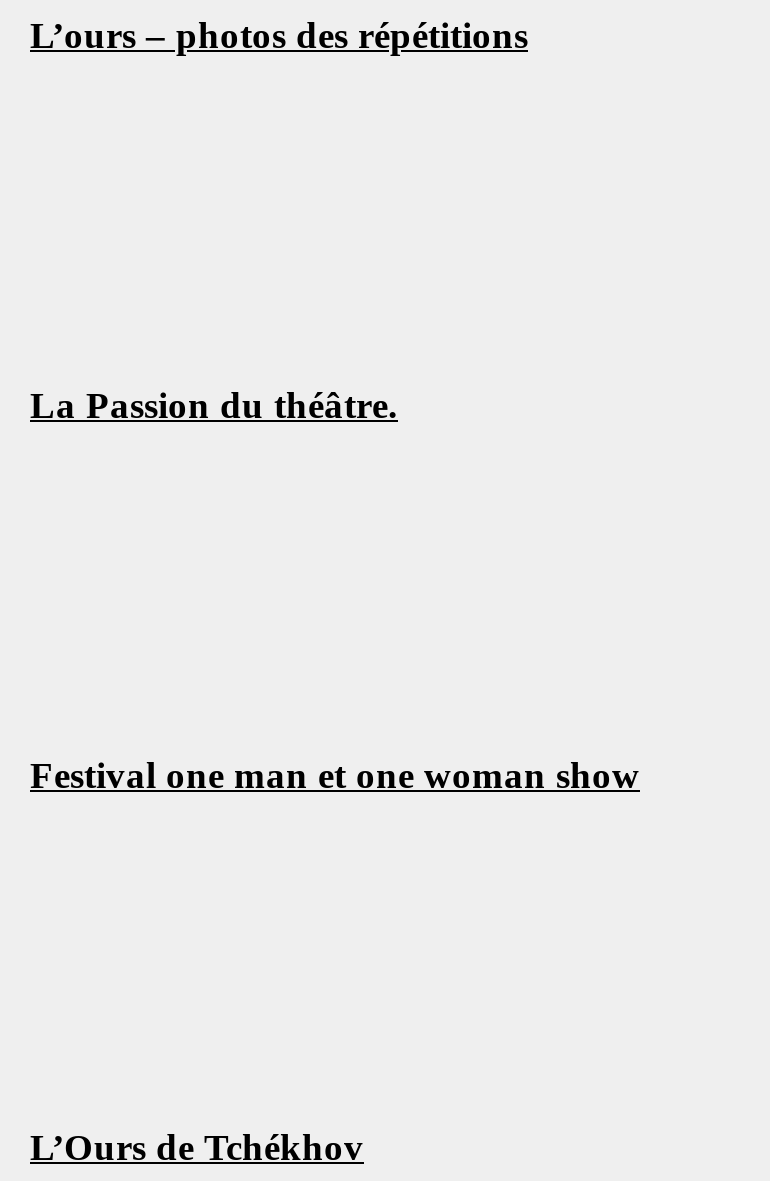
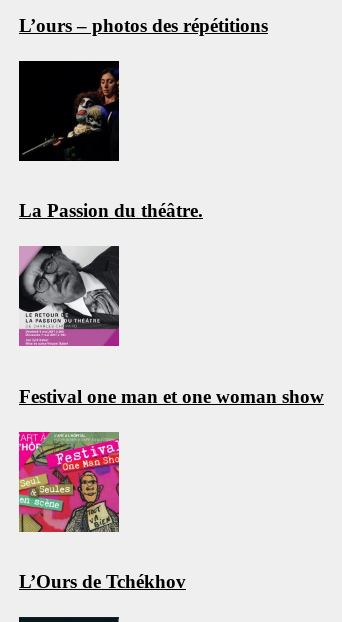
none -> [18,60,120,162] [image]
none -> [18,245,120,347] [image]
none -> [18,431,120,533] [image]

